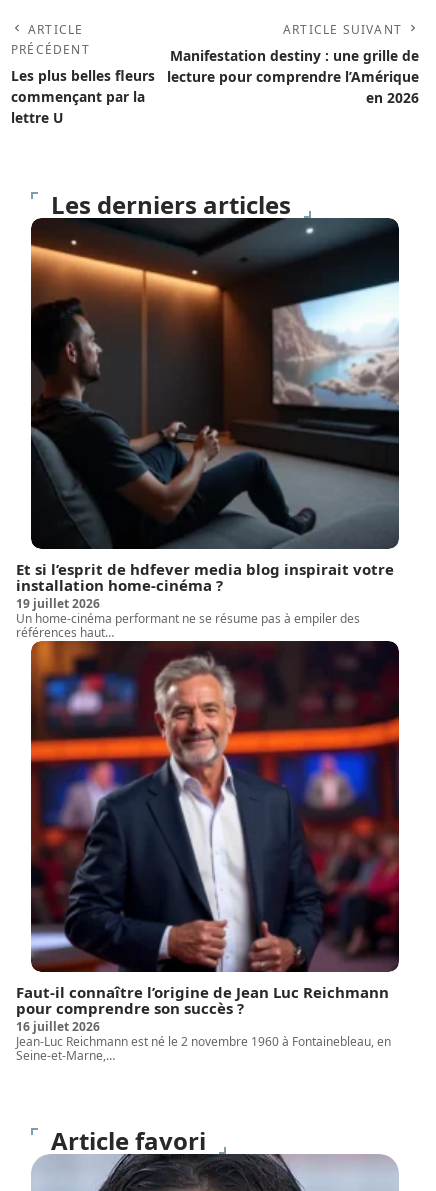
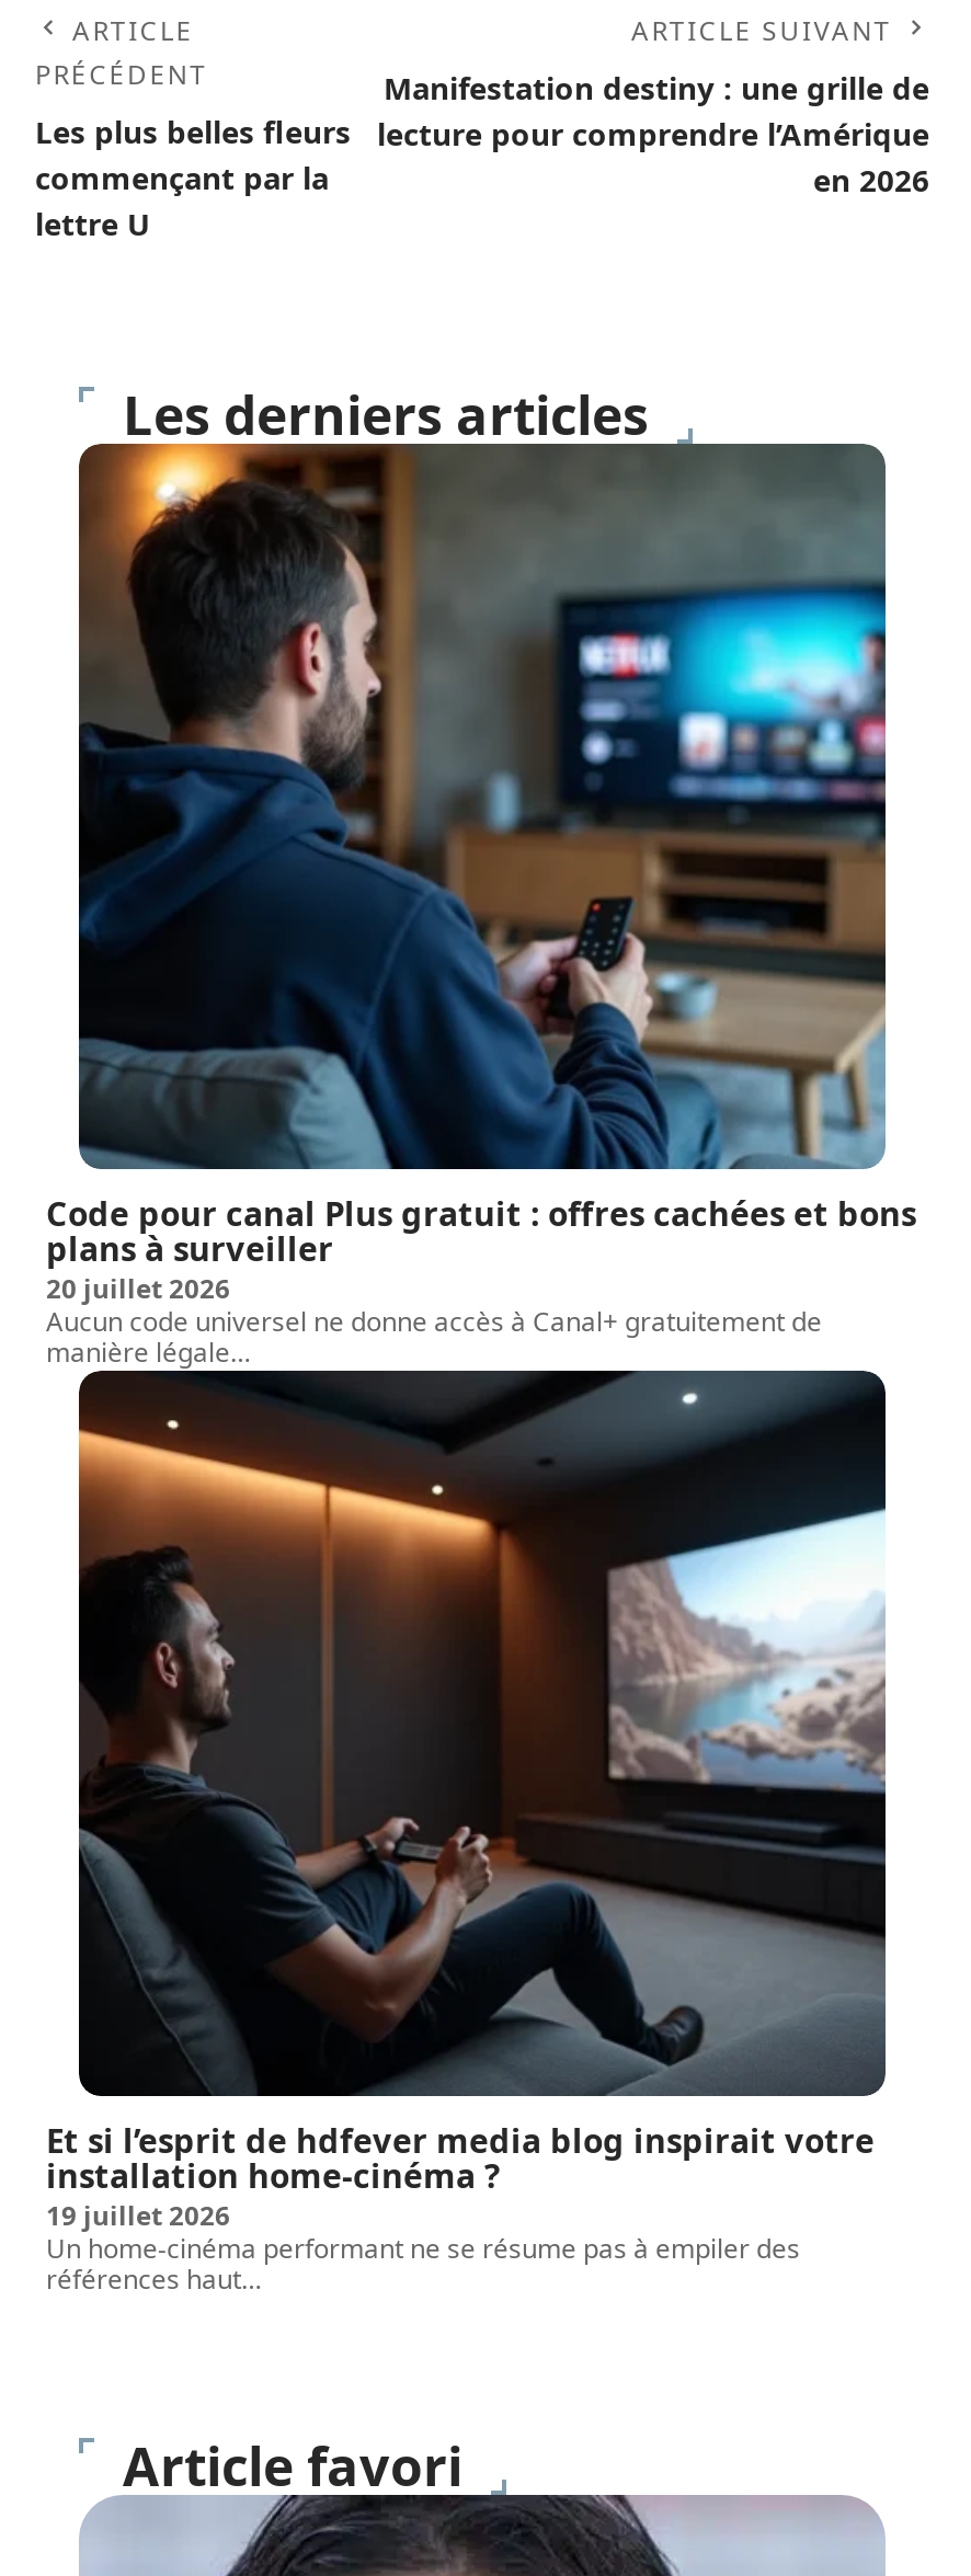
none -> [46,444,916,1370] [image] | Code pour canal Plus gratuit : offres cachées et bons | plans à surveiller | 20 juillet 2026 | Aucun code universel ne donne accès à Canal+ gratuitement de | manière légale…
moved [16,218,401,641] -> [46,1371,890,2297]: [image] | Et si l’esprit de hdfever media blog inspirait votre | installation home-cinéma ? | 19 juillet 2026 | Un home-cinéma performant ne se résume pas à empiler des | références haut…
[16,641,400,1064] [image] | Faut-il connaître l’origine de Jean Luc Reichmann | pour comprendre son succès ? | 16 juillet 2026 | Jean-Luc Reichmann est né le 2 novembre 1960 à Fontainebleau, en | Seine-et-Marne,… -> none

